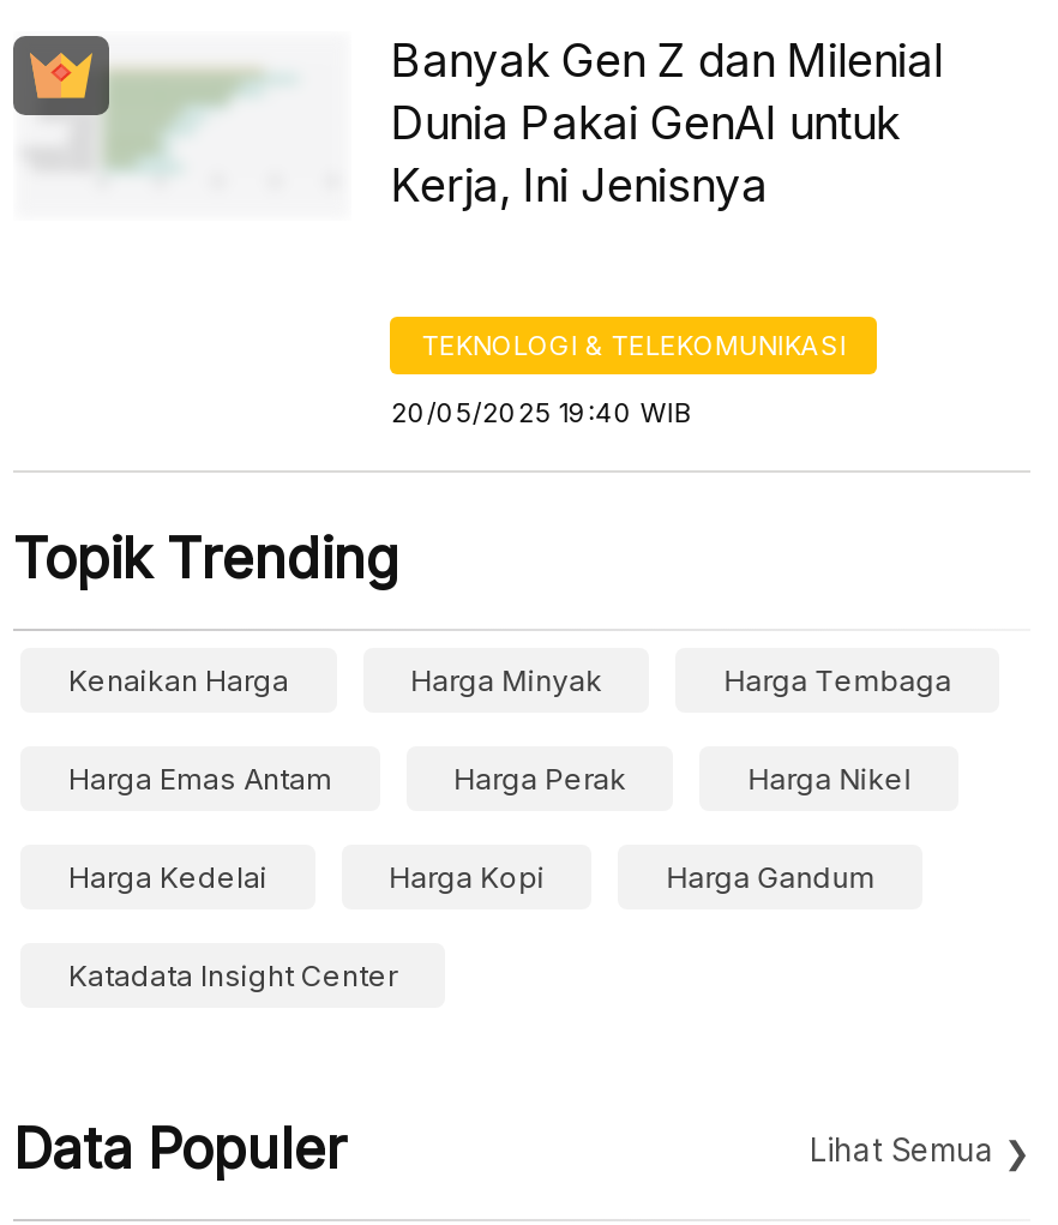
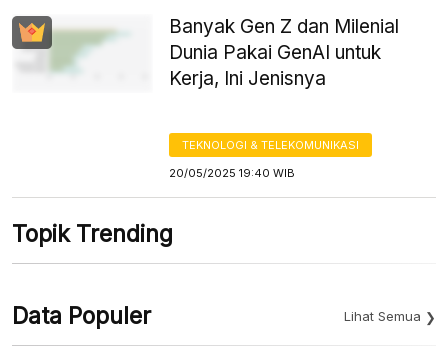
[68,662,952,993] Kenaikan Harga | Harga Minyak | Harga Tembaga | Harga Emas Antam | Harga Perak | Harga Nikel | Harga Kedelai | Harga Kopi | Harga Gandum | Katadata Insight Center -> none

